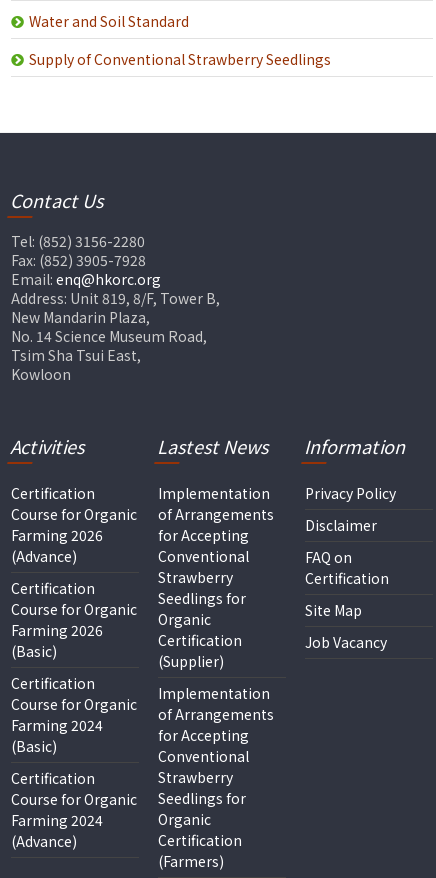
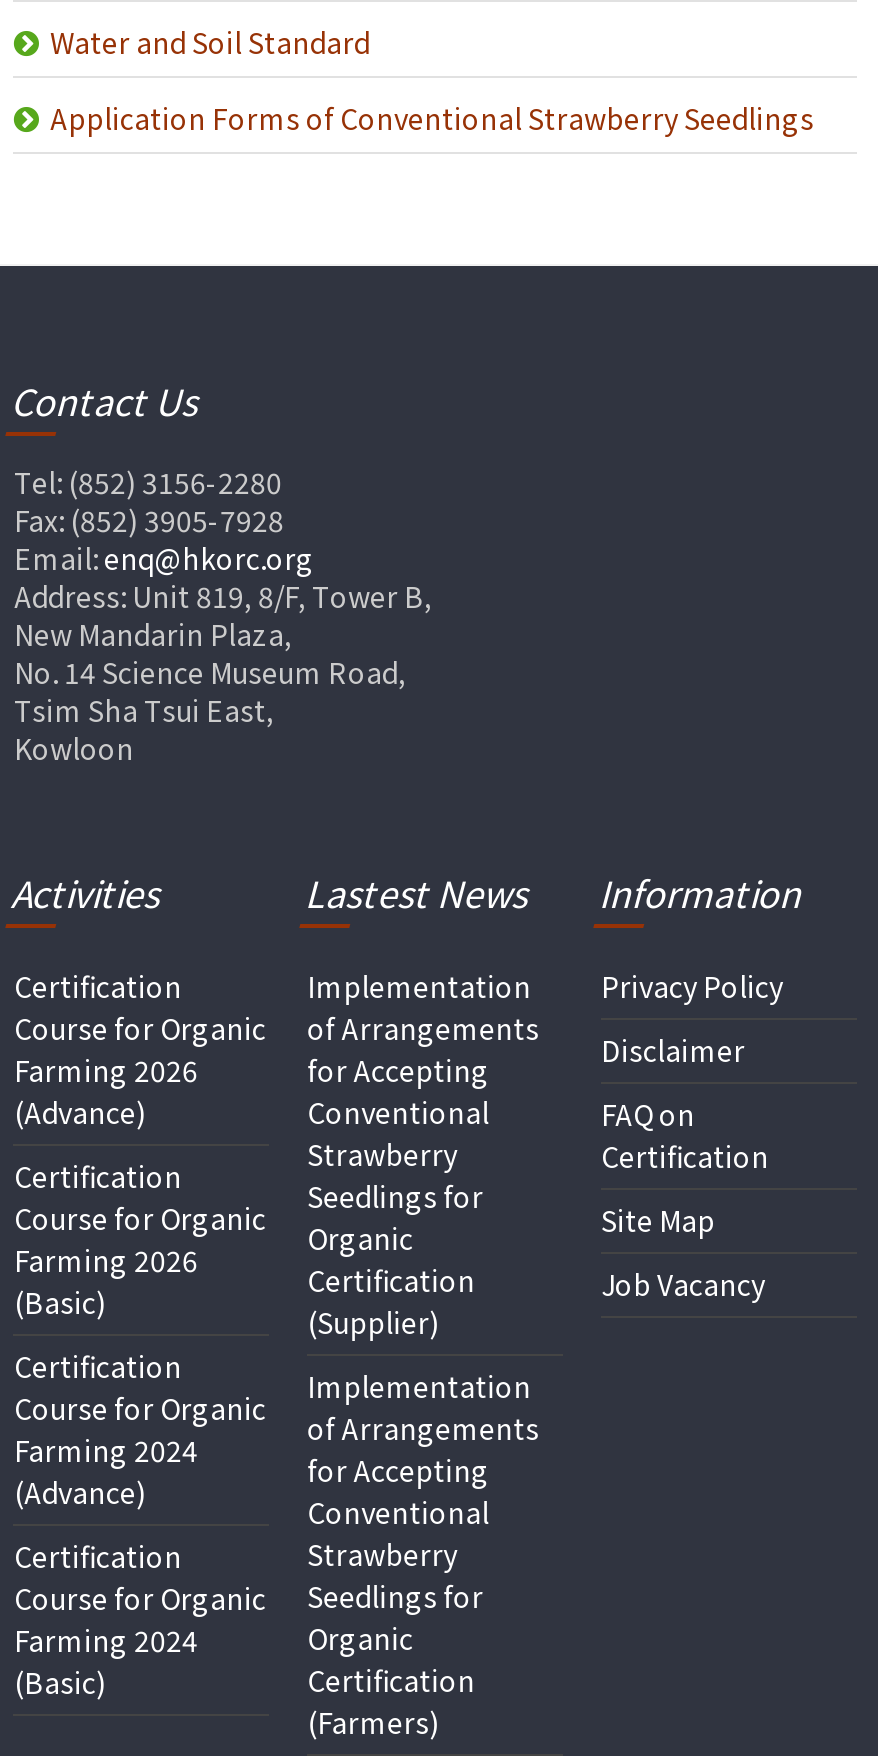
[29,49,331,69] Supply of Conventional Strawberry Seedlings -> [50,98,814,138] Application Forms of Conventional Strawberry Seedlings
[11,736,57,756] (Basic) -> [14,1472,146,1512] (Advance)
[11,831,77,851] (Advance) -> [14,1662,106,1702] (Basic)

